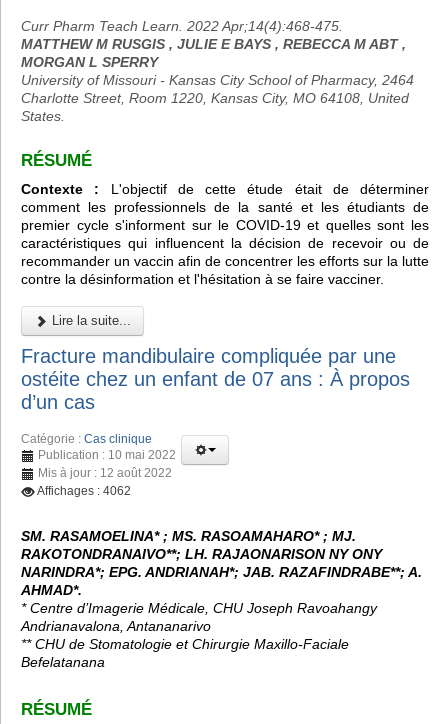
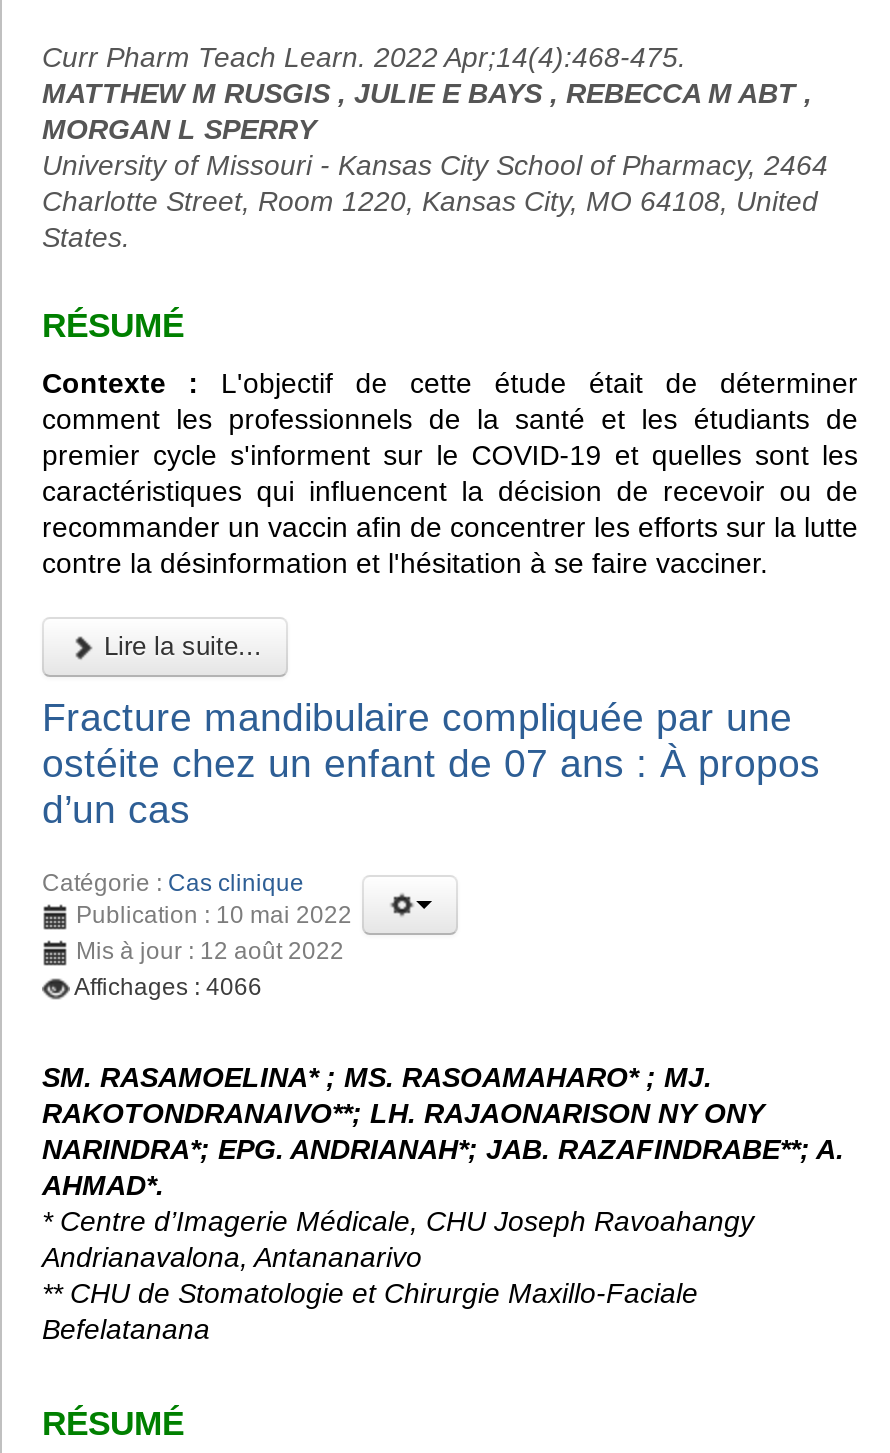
[37,484,131,498] Affichages : 4062 -> [74,973,262,1001] Affichages : 4066

